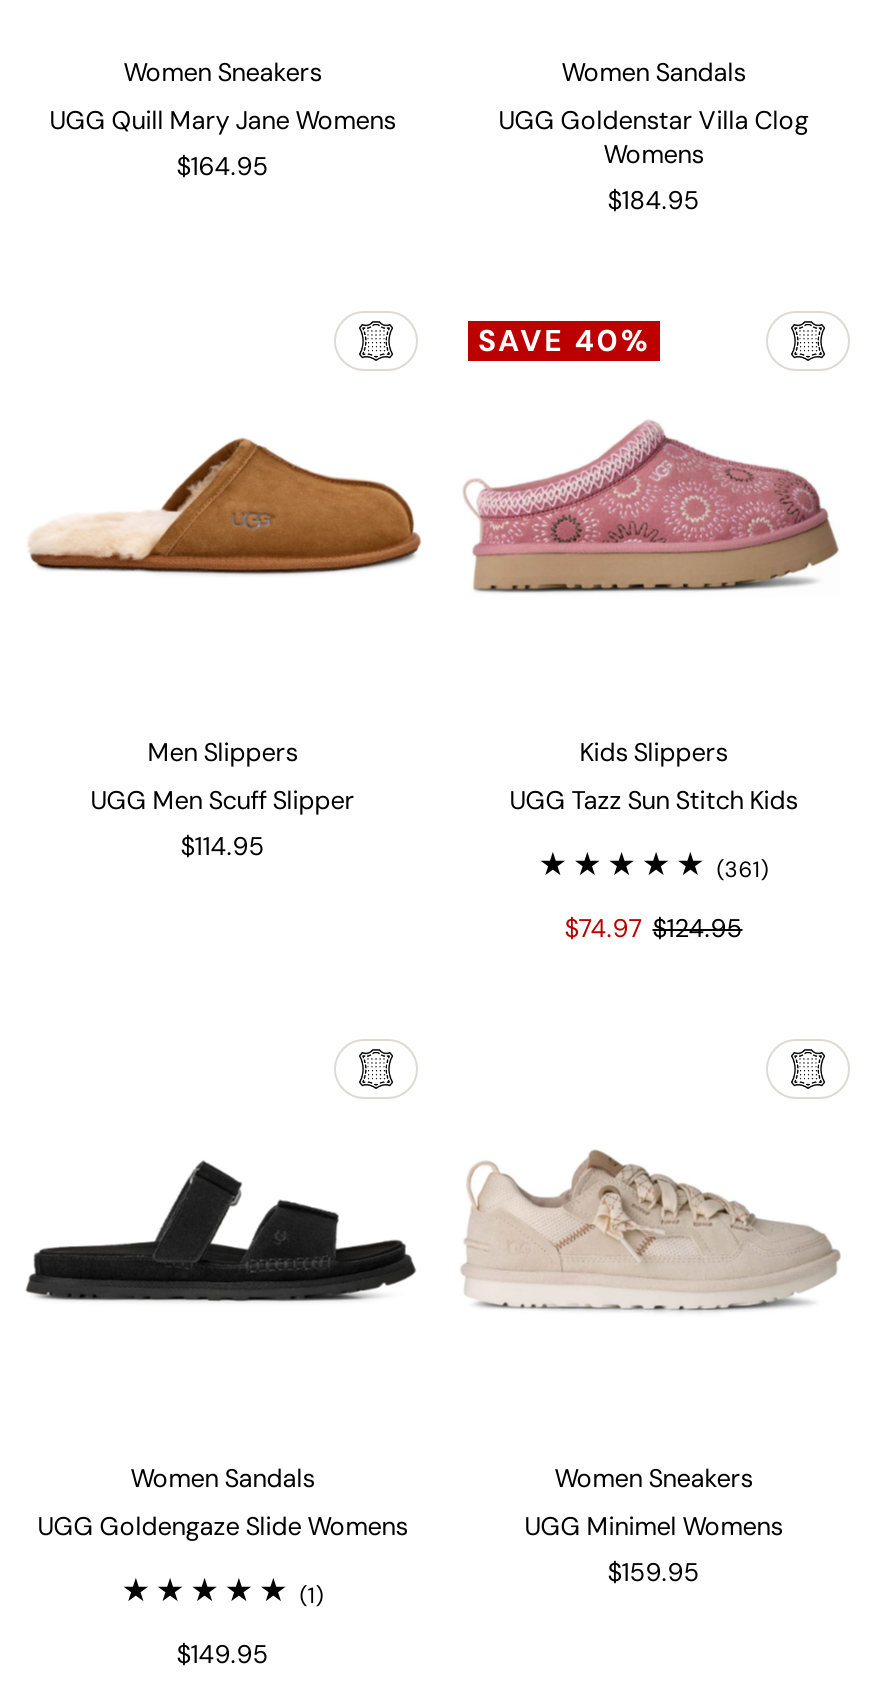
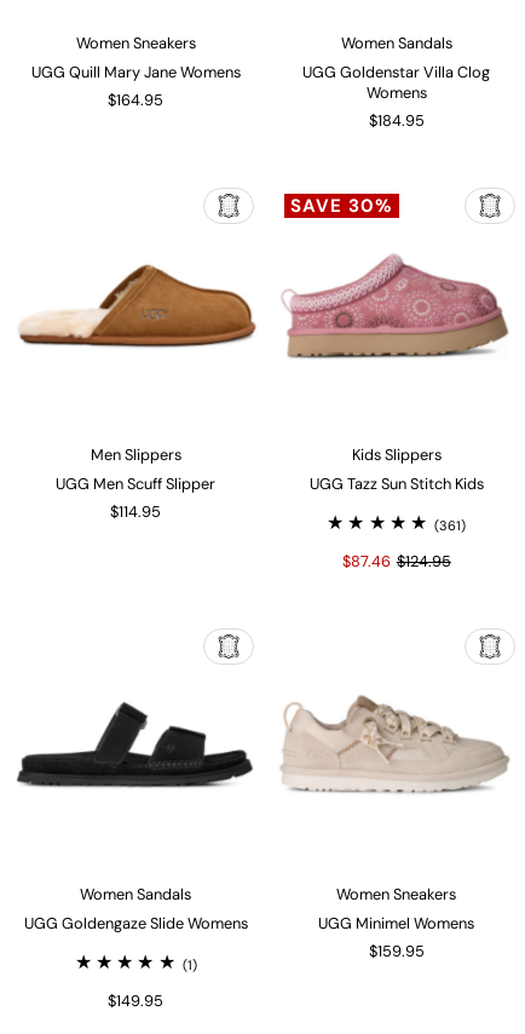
[478,321,651,361] SAVE 40% -> [290,194,394,218] SAVE 30%
[564,910,742,944] $74.97 $124.95 -> [342,550,451,571] $87.46 $124.95

